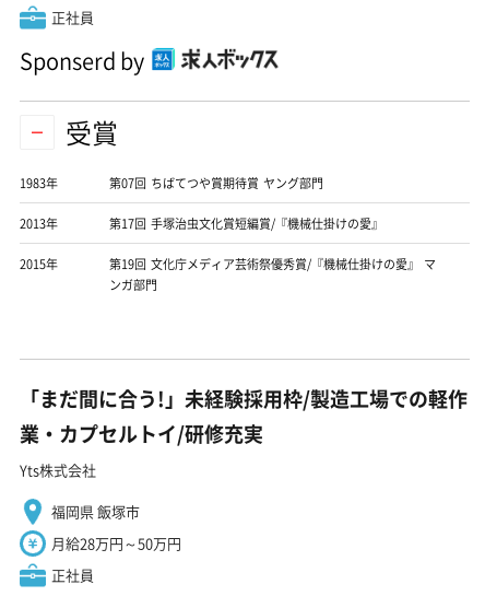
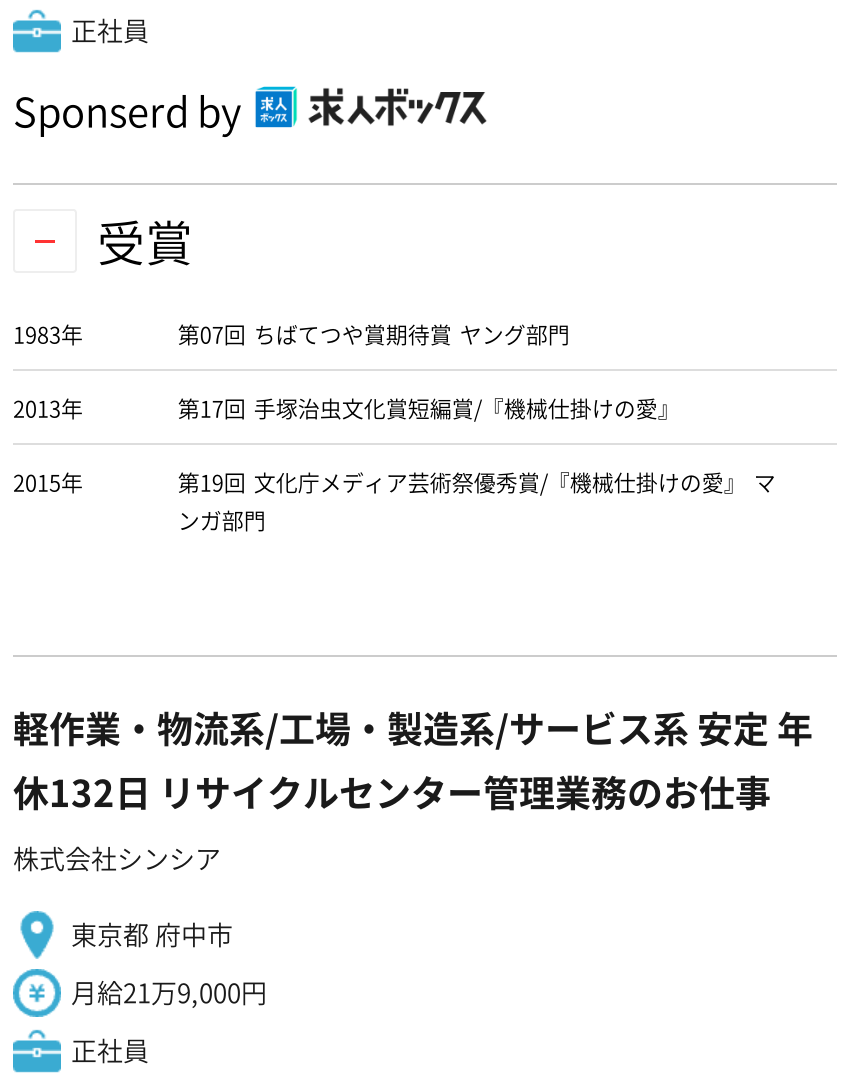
[20,384,468,480] 「まだ間に合う!」未経験採用枠/製造工場での軽作 | 業・カプセルトイ/研修充実 | Yts株式会社 -> [13,701,813,877] 軽作業・物流系/工場・製造系/サービス系 安定 年 | 休132日 リサイクルセンター管理業務のお仕事 | 株式会社シンシア
[51,501,140,522] 福岡県 飯塚市 -> [71,915,233,953] 東京都 府中市
[51,533,181,553] 月給28万円～50万円 -> [71,973,267,1011] 月給21万9,000円

